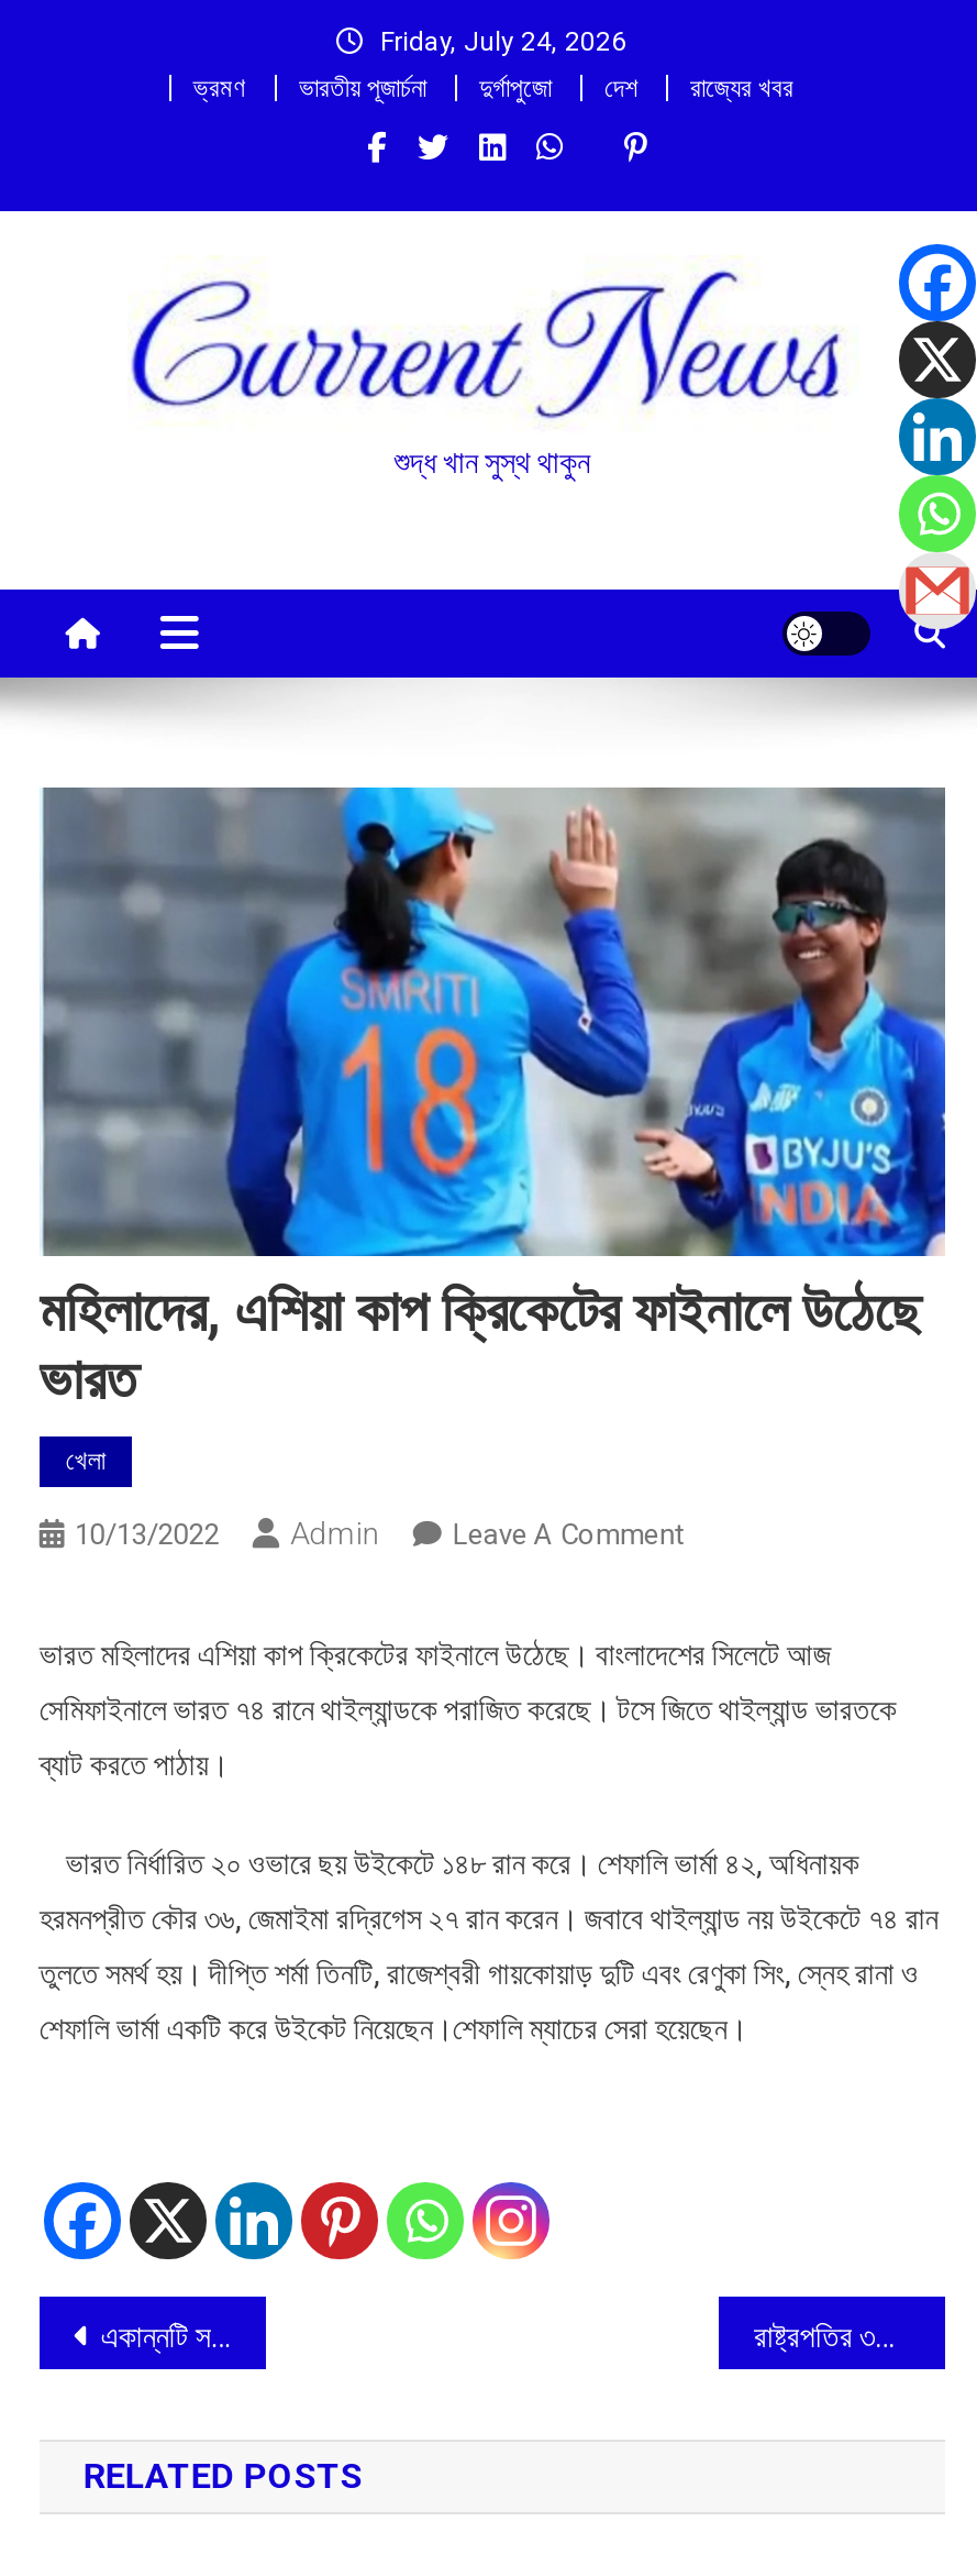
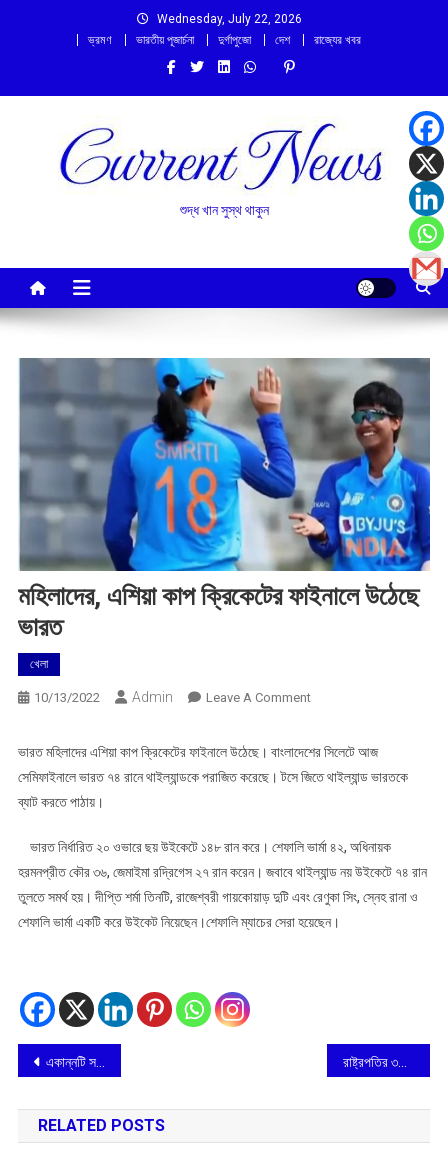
[380,26,626,57] Friday, July 24, 2026 -> [156,12,301,26] Wednesday, July 22, 2026

